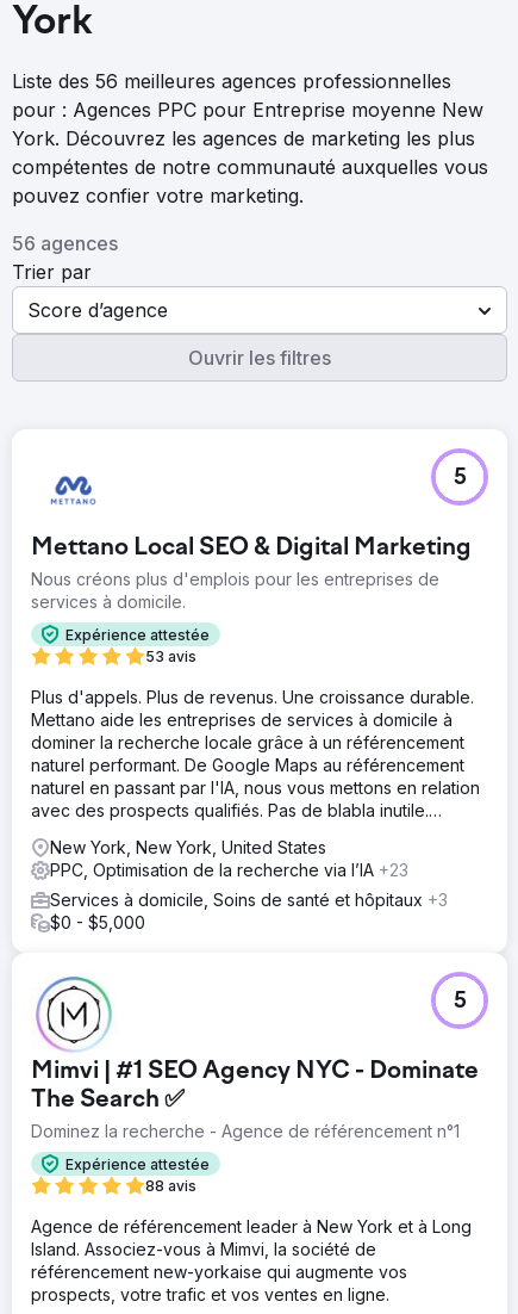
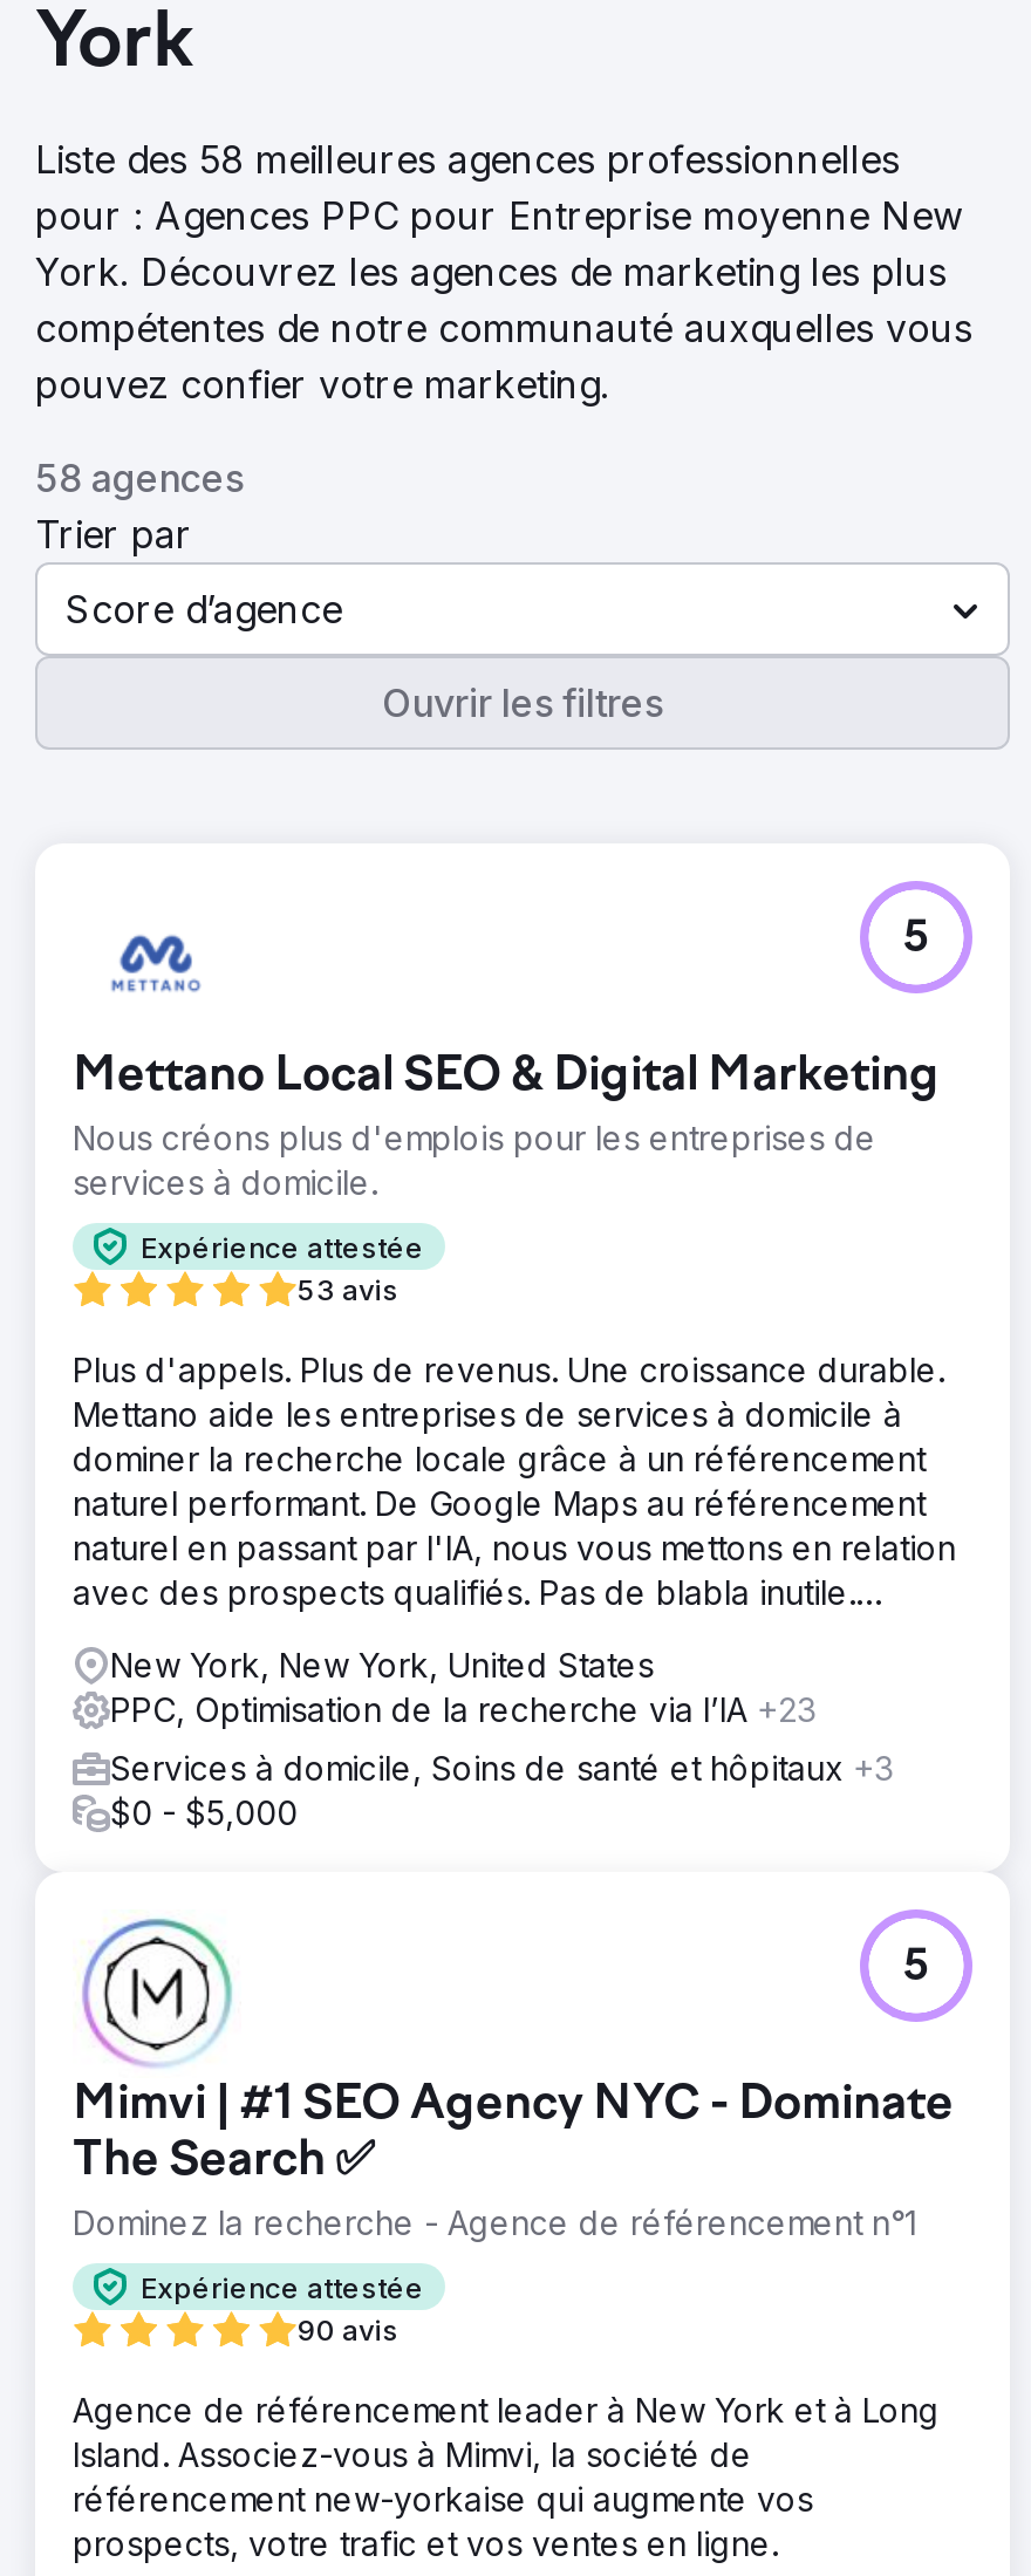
[12,69,451,93] Liste des 56 meilleures agences professionnelles -> [35,136,900,183] Liste des 58 meilleures agences professionnelles
[12,231,118,255] 56 agences -> [35,455,244,501] 58 agences
[145,1177,196,1195] 88 avis -> [298,2312,398,2348] 90 avis

